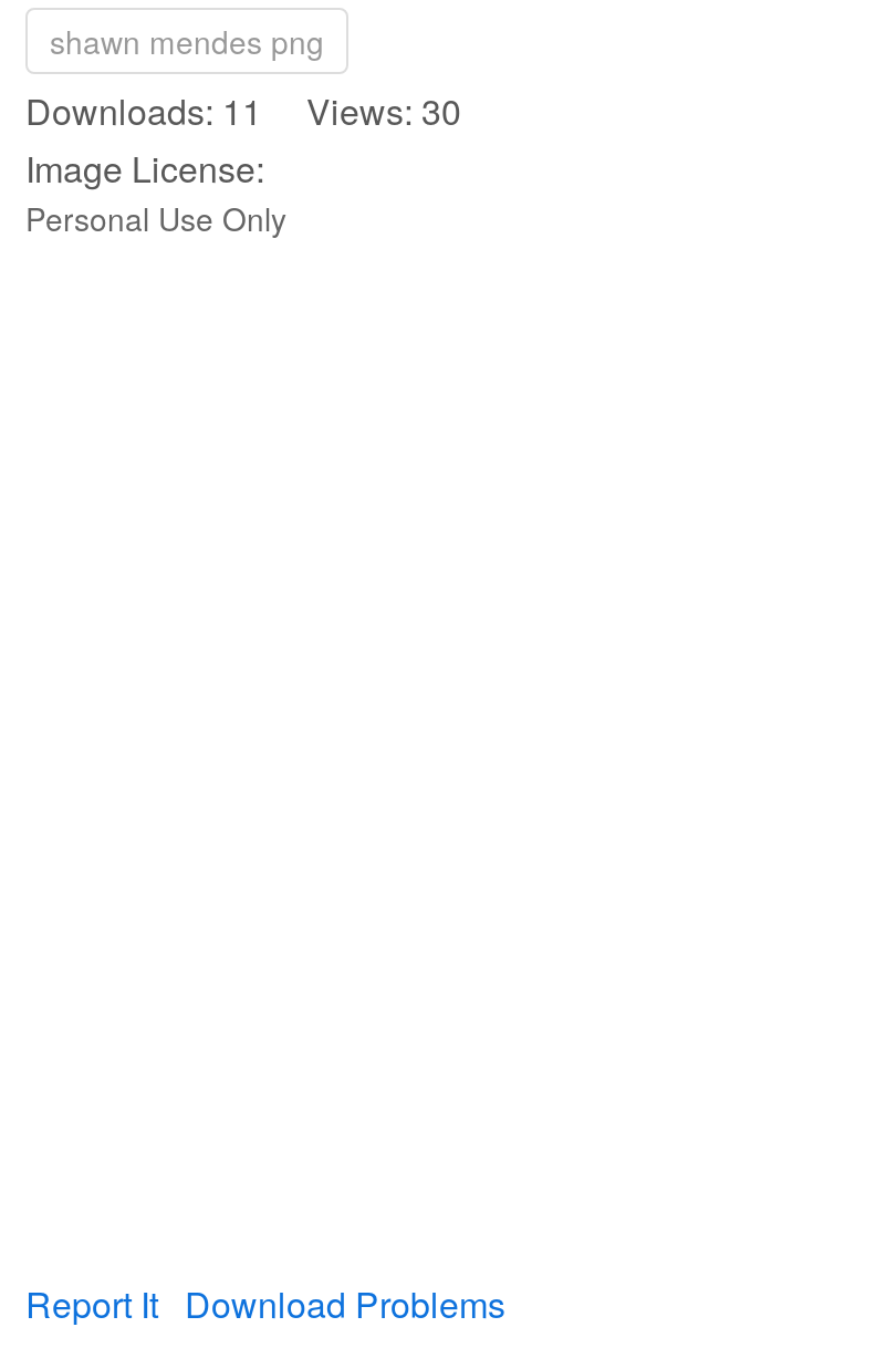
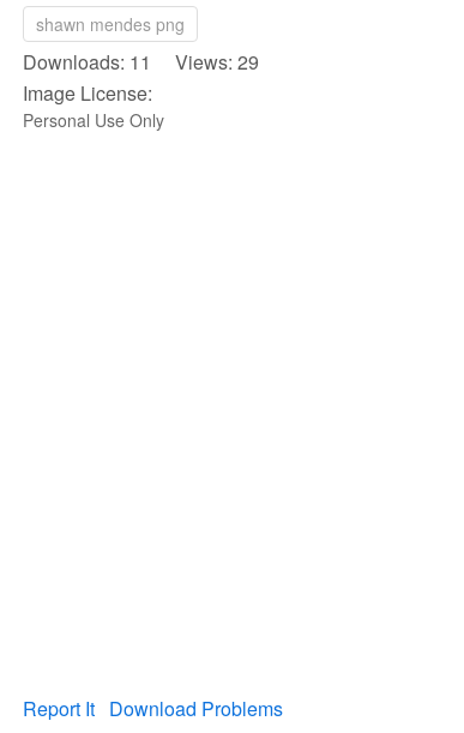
[25,85,461,135] Downloads: 11 Views: 30 -> [23,48,259,75] Downloads: 11 Views: 29

